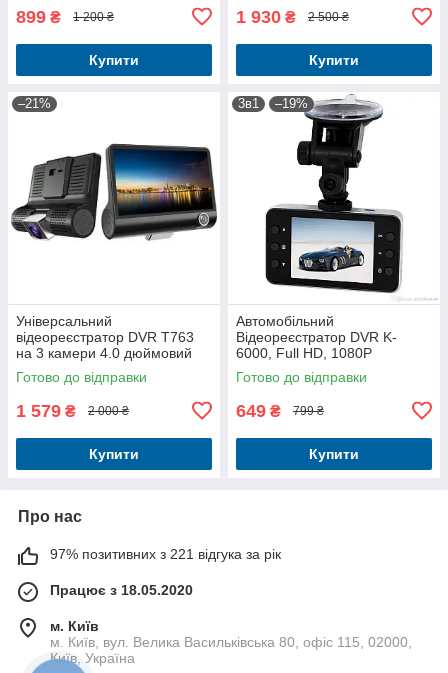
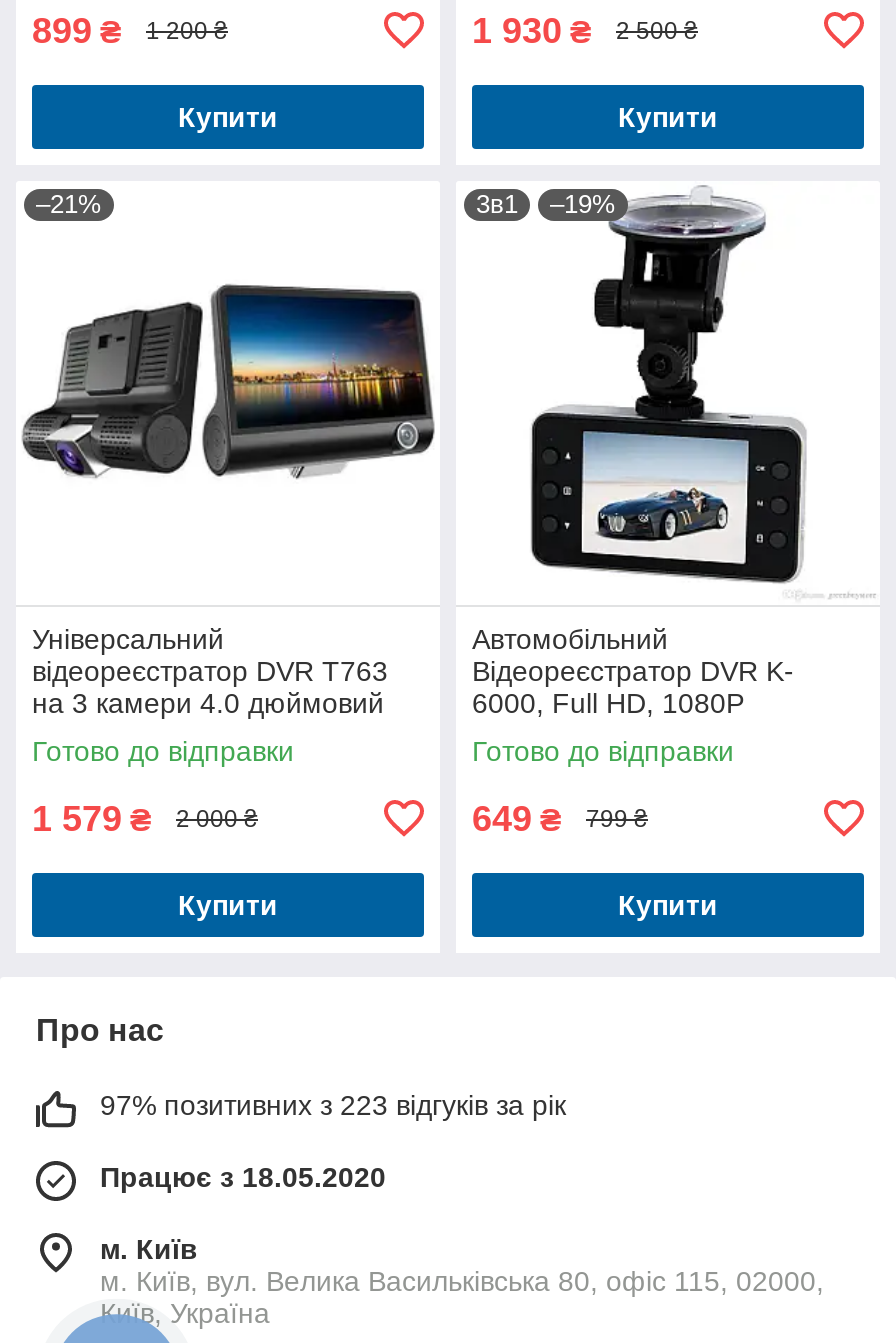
[50,546,281,562] 97% позитивних з 221 відгука за рік -> [100,1089,566,1121] 97% позитивних з 223 відгуків за рік

